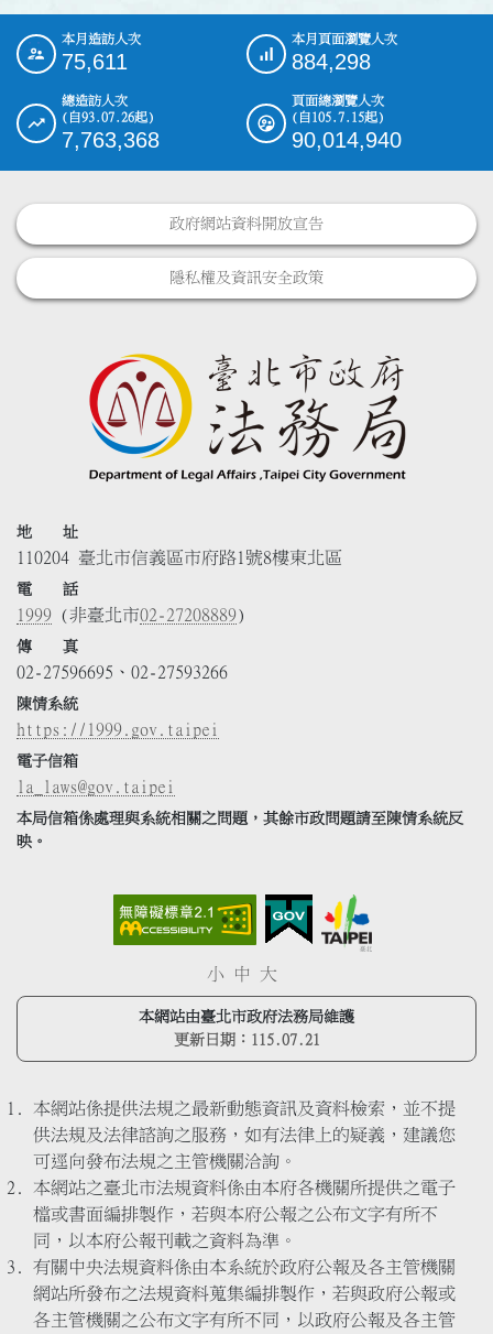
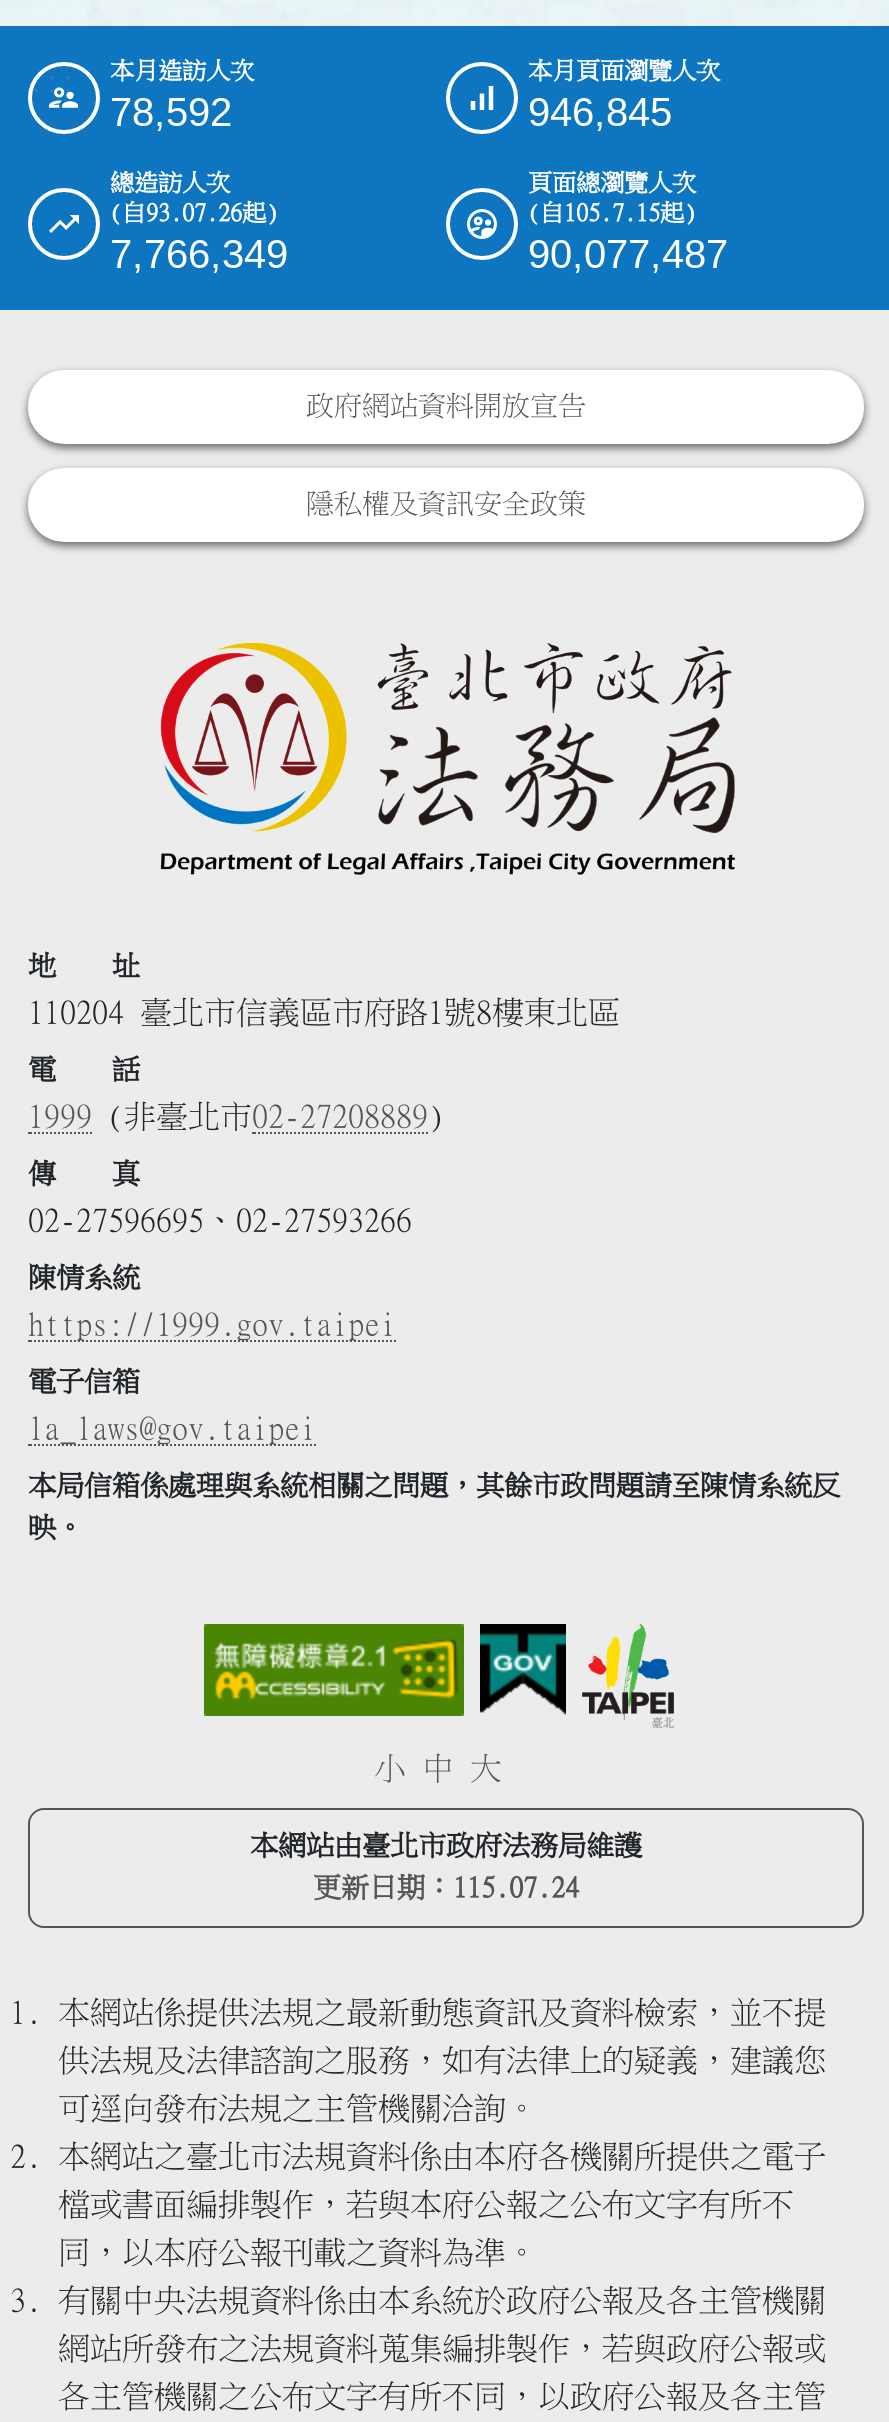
[62,50,128,74] 75,611 -> [110,90,232,134] 78,592
[292,50,371,74] 884,298 -> [528,90,672,134] 946,845
[62,128,160,152] 7,763,368 -> [110,232,288,276] 7,766,349
[292,128,402,152] 90,014,940 -> [528,232,728,276] 90,077,487
[173,1033,320,1048] 更新日期：115.07.21 -> [313,1875,579,1903] 更新日期：115.07.24

